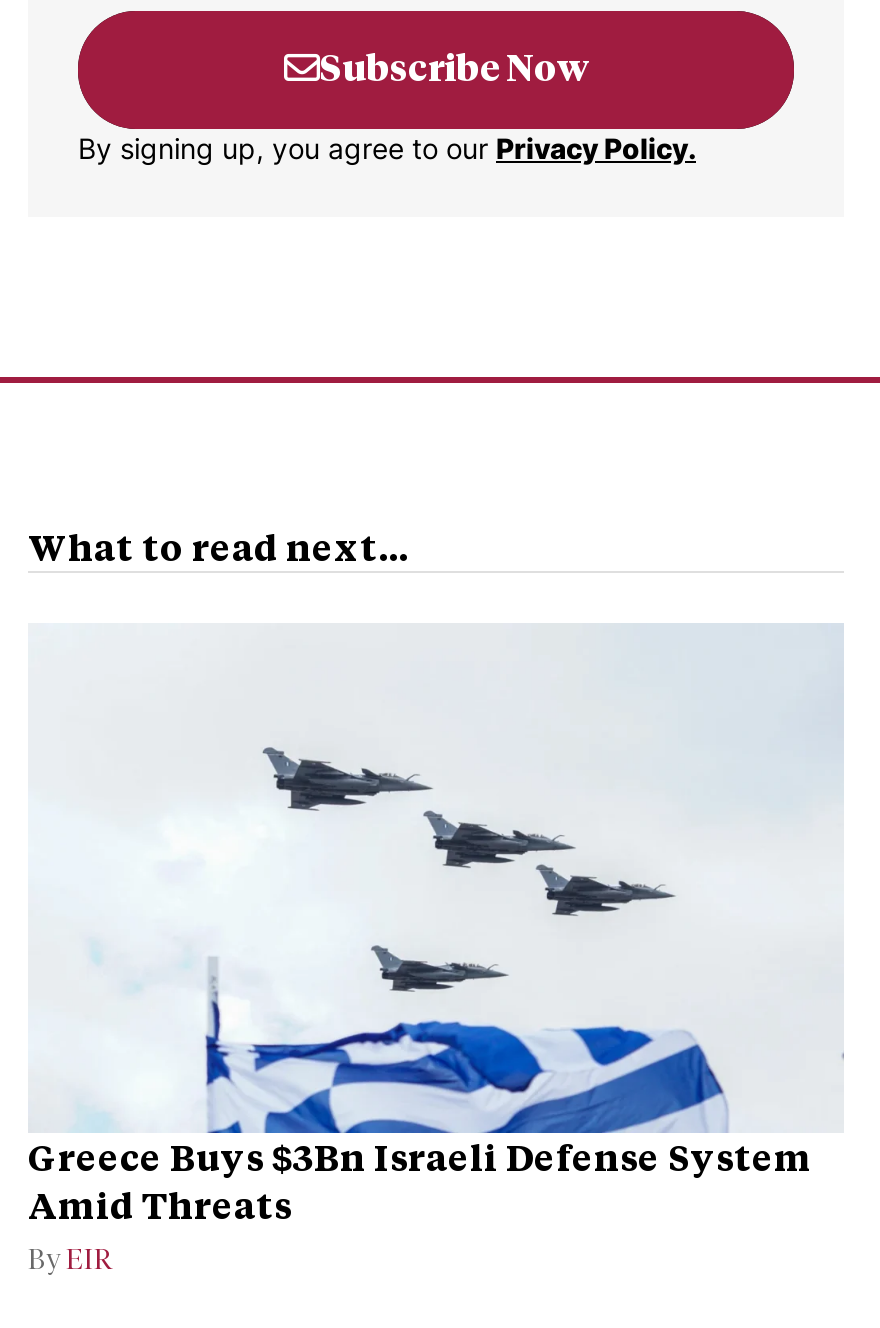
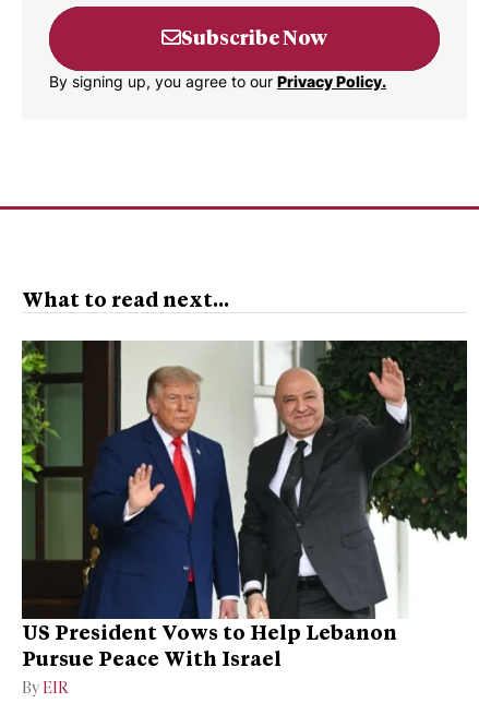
[28,623,844,1230] [image] | Greece Buys $3Bn Israeli Defense System | Amid Threats -> [21,339,468,672] [image] | US President Vows to Help Lebanon | Pursue Peace With Israel

